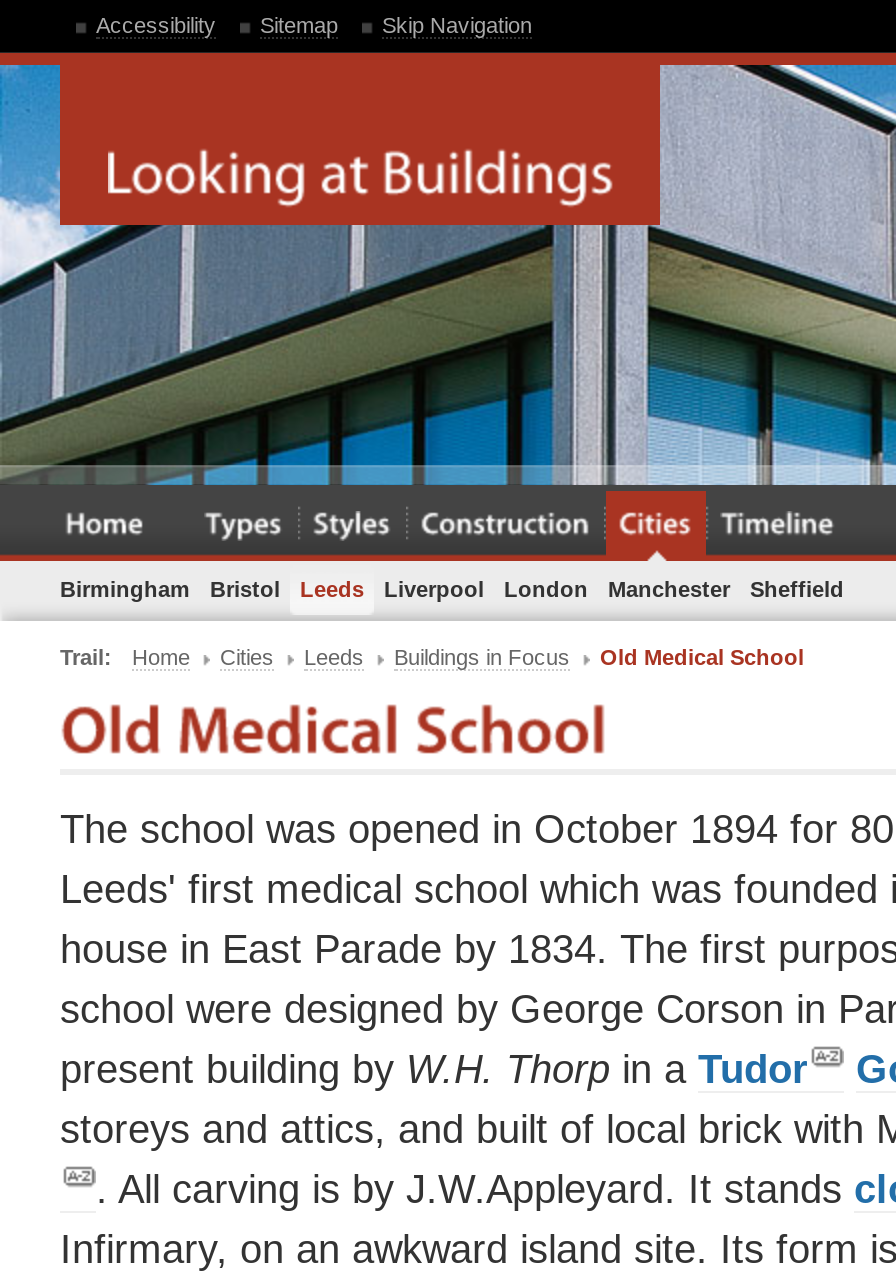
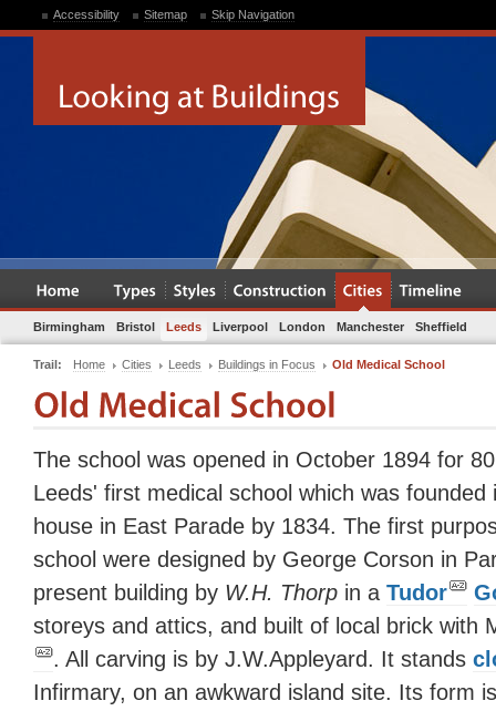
[6,63,890,487] [image] -> [3,35,493,270] [image]

